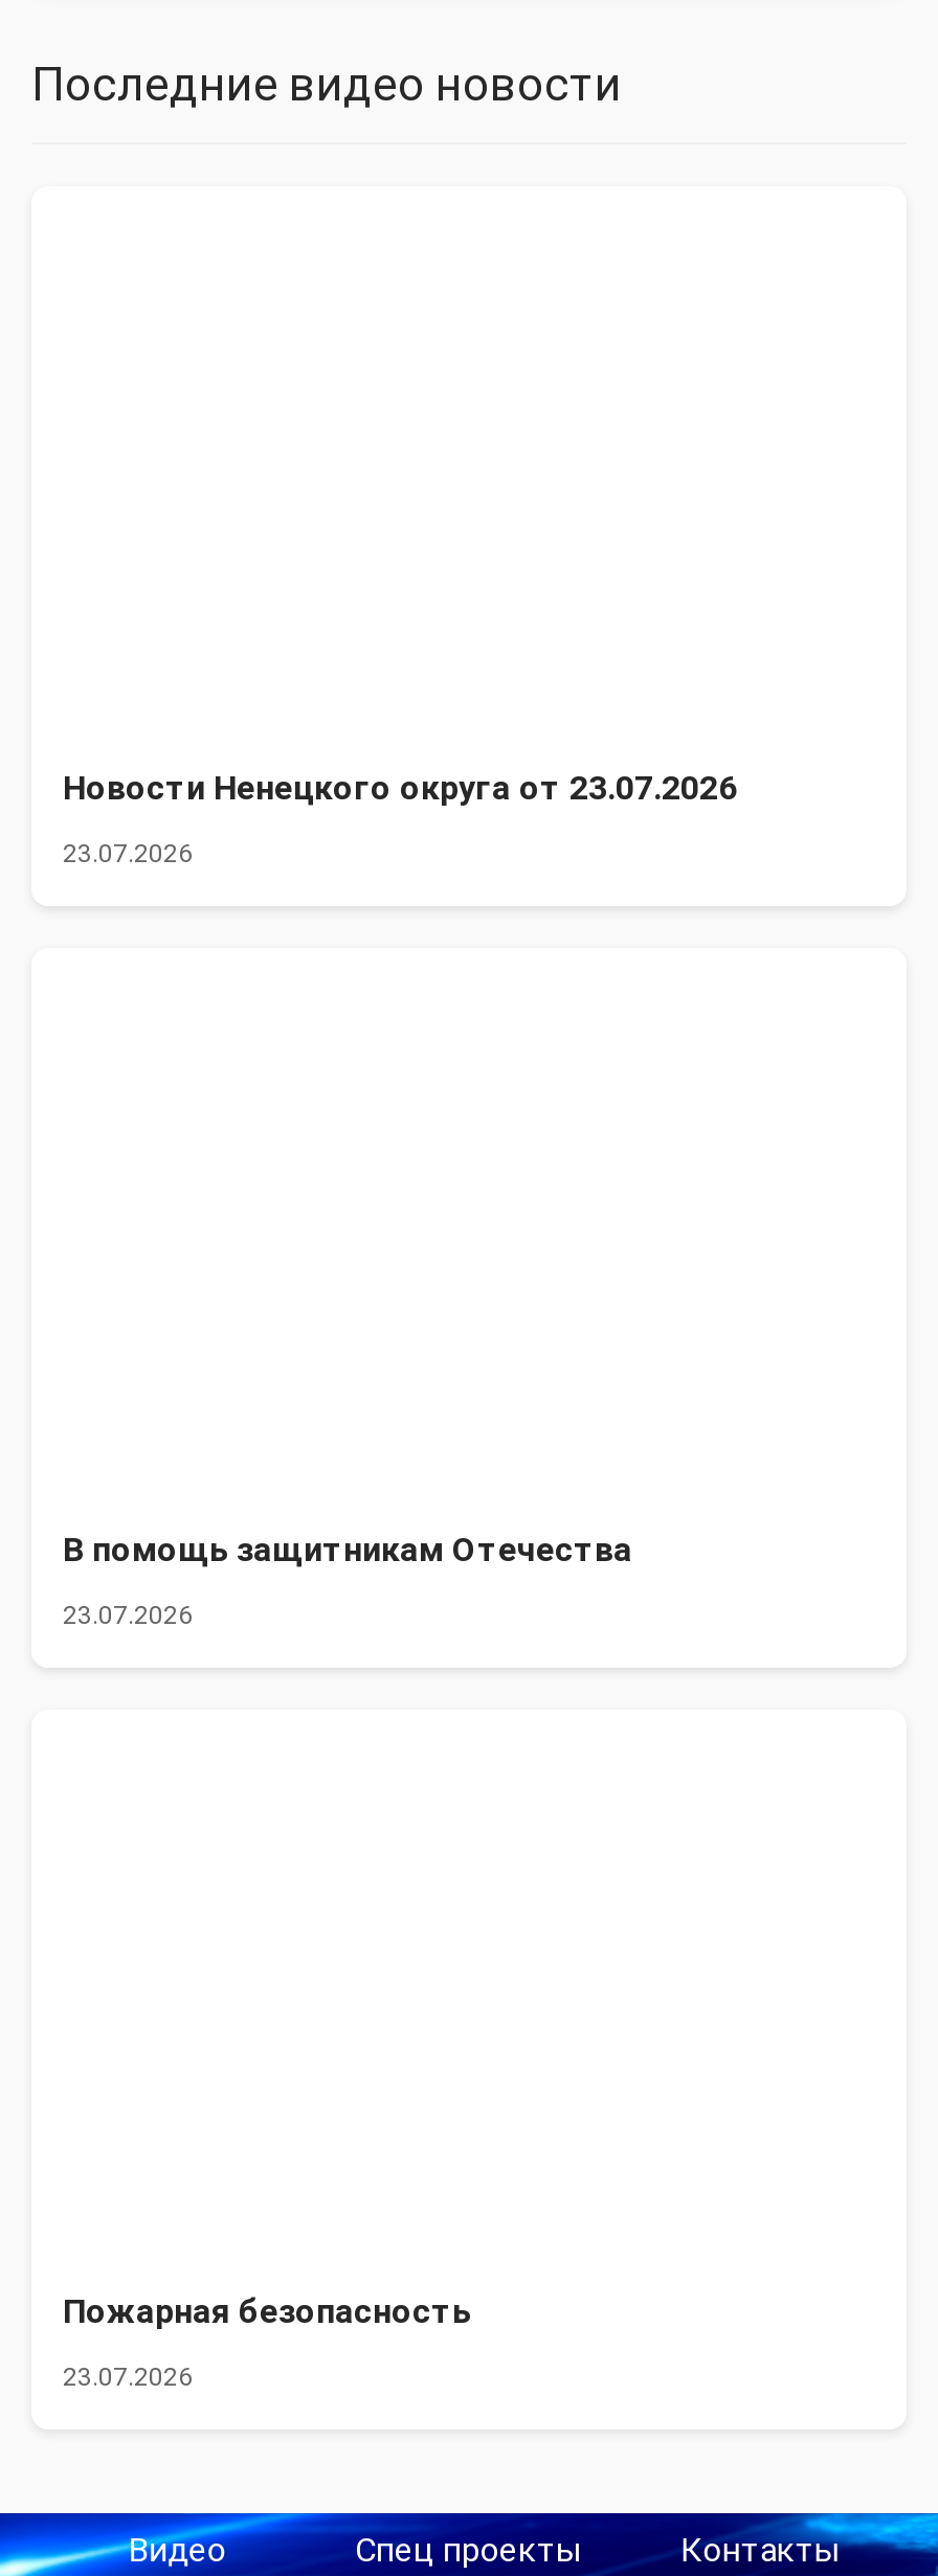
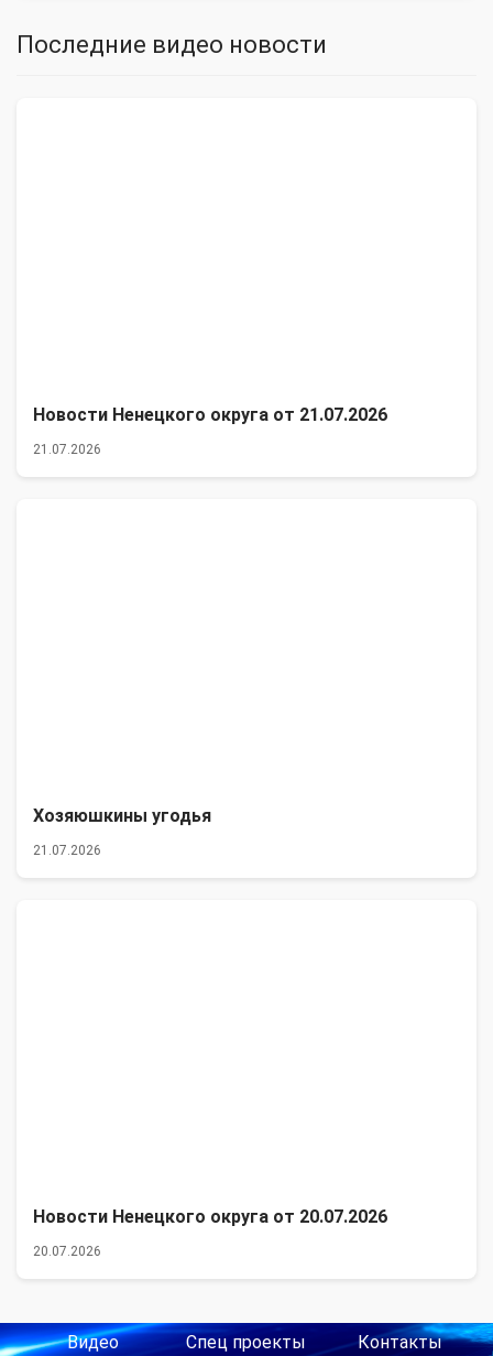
[63,768,737,808] Новости Ненецкого округа от 23.07.2026 -> [33,404,387,425] Новости Ненецкого округа от 21.07.2026
[63,839,193,868] 23.07.2026 -> [33,442,101,457] 21.07.2026
[63,1530,632,1569] В помощь защитникам Отечества -> [33,805,211,826] Хозяюшкины угодья
[63,1601,193,1630] 23.07.2026 -> [33,843,101,858] 21.07.2026
[63,2291,471,2331] Пожарная безопасность -> [33,1206,387,1227] Новости Ненецкого округа от 20.07.2026
[63,2363,193,2392] 23.07.2026 -> [33,1244,101,1259] 20.07.2026

